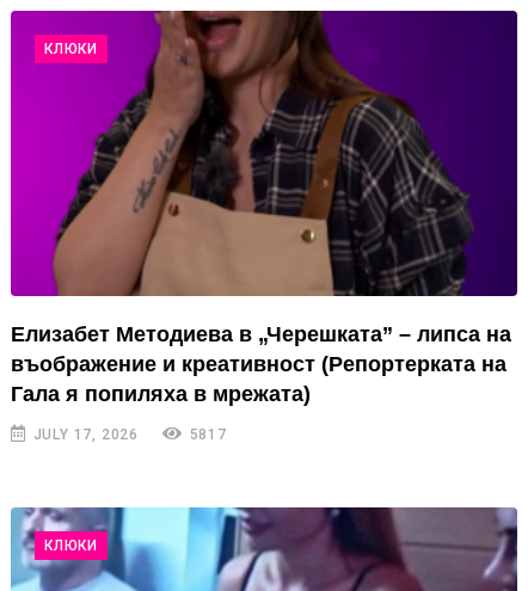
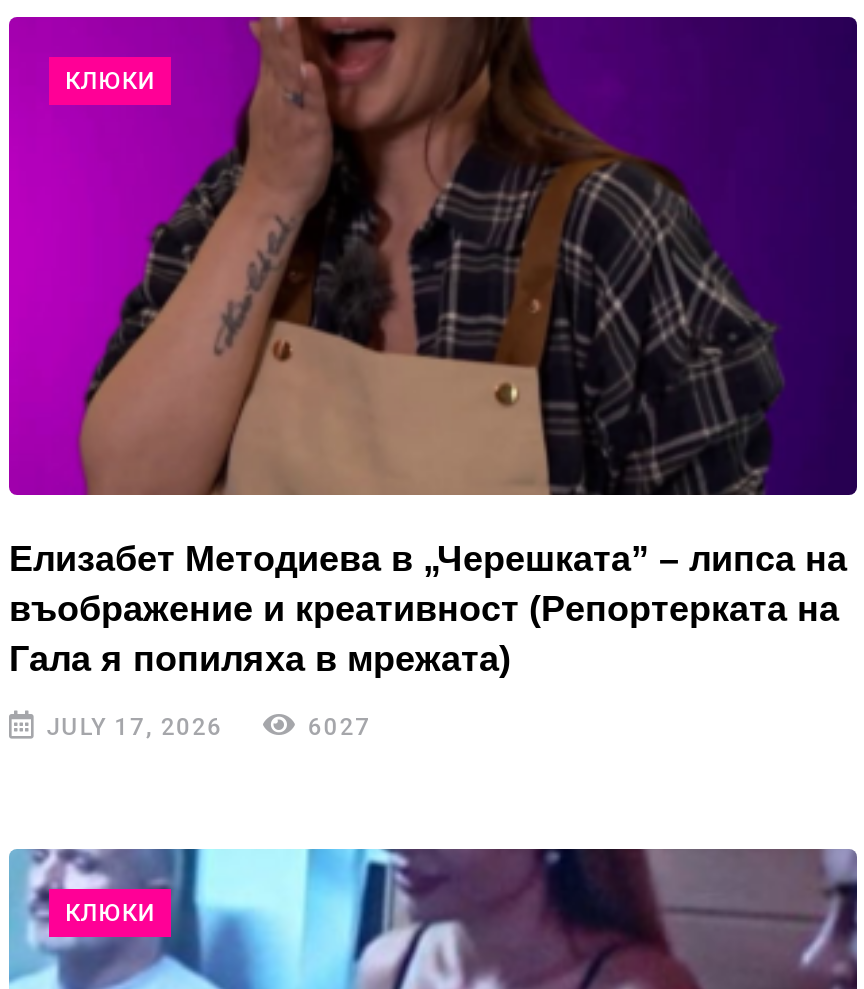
[185,426,227,443] 5817 -> [301,713,371,741] 6027

